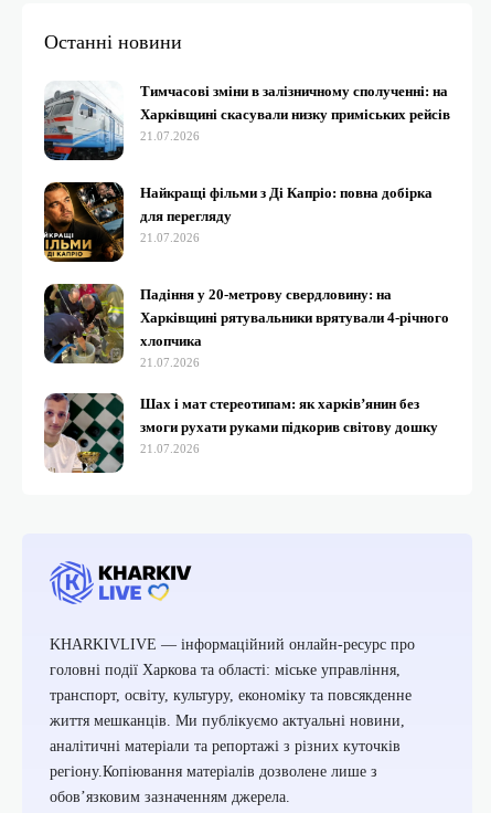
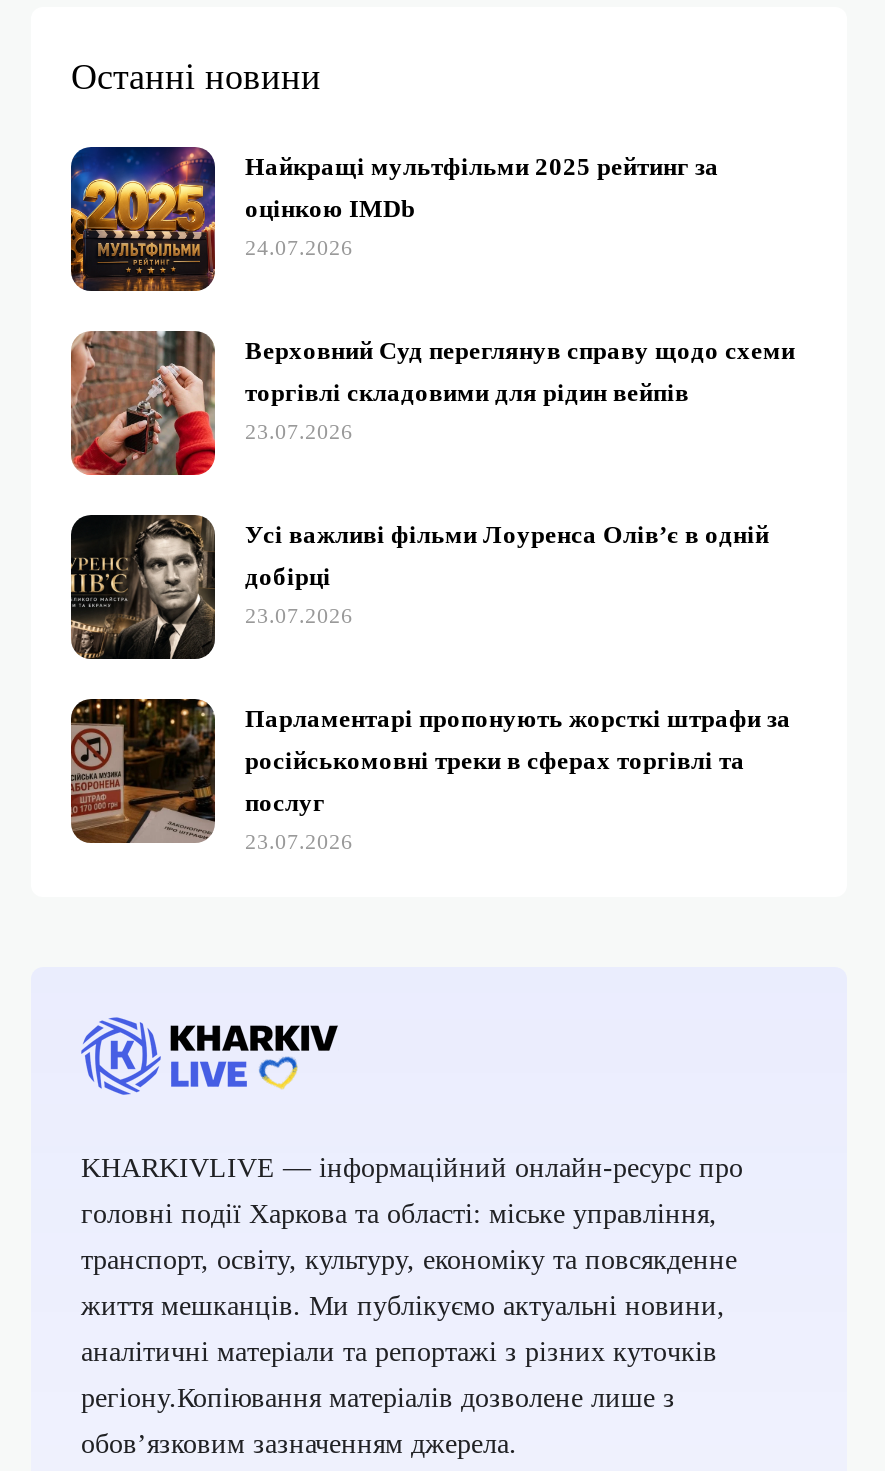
[43,81,448,161] [image] | Тимчасові зміни в залізничному сполученні: на -> [69,145,719,293] [image] | Найкращі мультфільми 2025 рейтинг за
[140,107,450,142] Харківщині скасували низку приміських рейсів | 21.07.2026 -> [245,195,415,259] оцінкою IMDb | 24.07.2026
[43,181,433,263] [image] | Найкращі фільми з Ді Капріо: повна добірка -> [69,329,795,477] [image] | Верховний Суд переглянув справу щодо схеми
[140,209,232,244] для перегляду | 21.07.2026 -> [245,379,689,443] торгівлі складовими для рідин вейпів | 23.07.2026
[43,283,392,365] [image] | Падіння у 20-метрову свердловину: на -> [69,513,769,661] [image] | Усі важливі фільми Лоуренса Олів’є в одній
[140,310,449,326] Харківщині рятувальники врятували 4-річного -> [245,563,353,627] добірці | 23.07.2026
[140,333,202,369] хлопчика | 21.07.2026 -> [245,705,791,733] Парламентарі пропонують жорсткі штрафи за
[43,386,419,474] [image] | Шах і мат стереотипам: як харків’янин без -> [69,697,745,857] [image] | російськомовні треки в сферах торгівлі та
[140,420,438,455] змоги рухати руками підкорив світову дошку | 21.07.2026 -> [245,789,353,853] послуг | 23.07.2026

